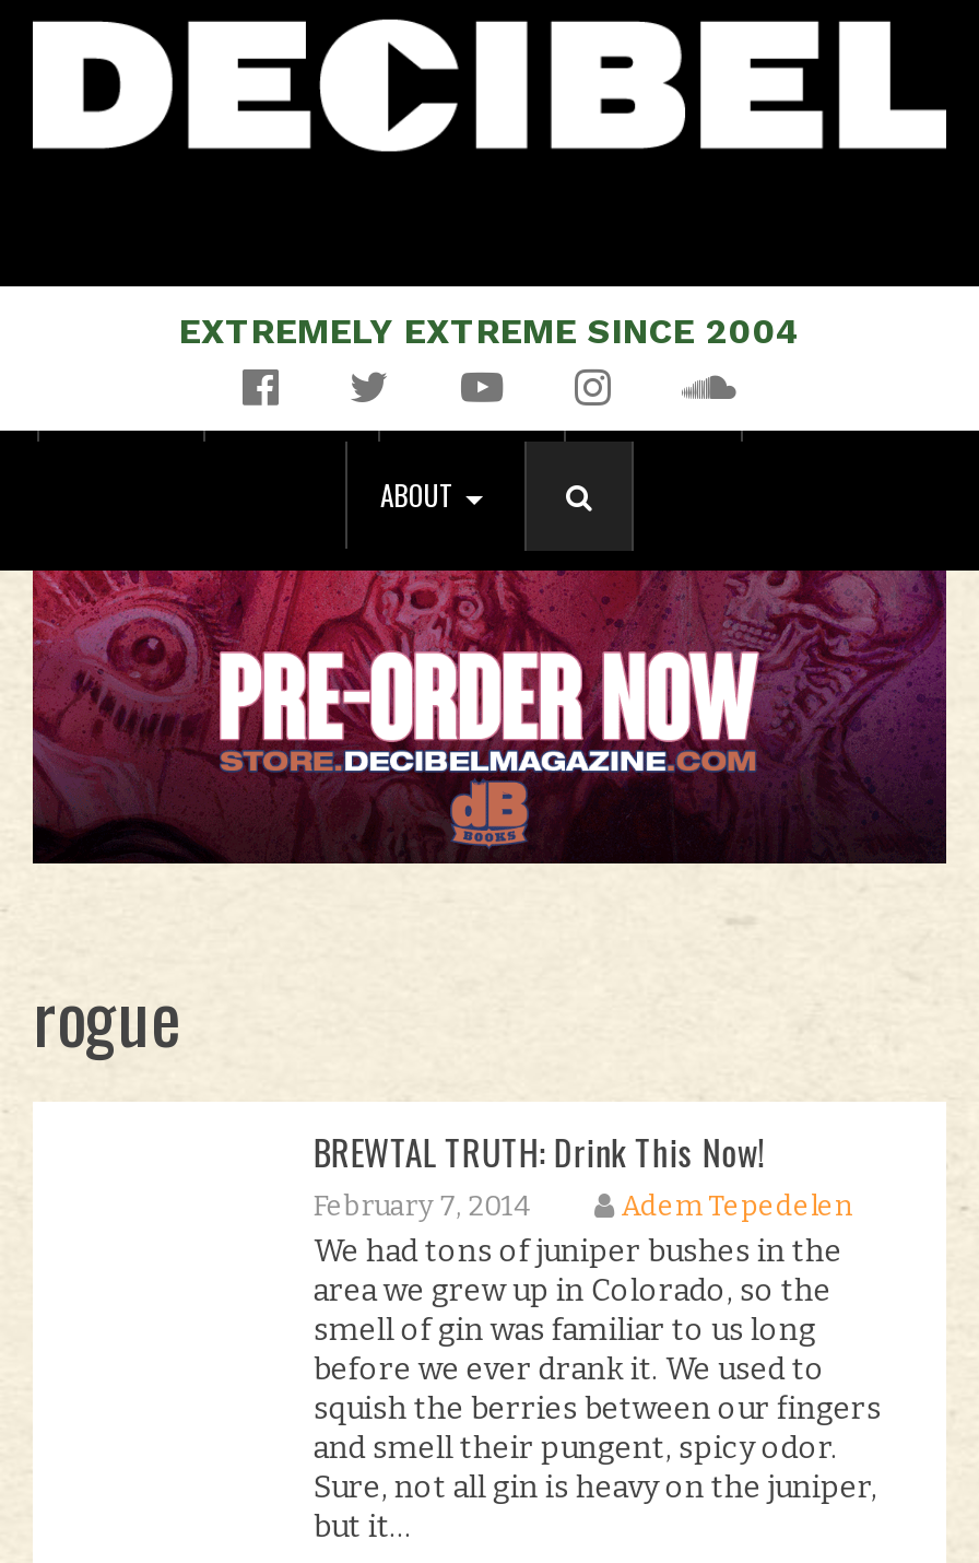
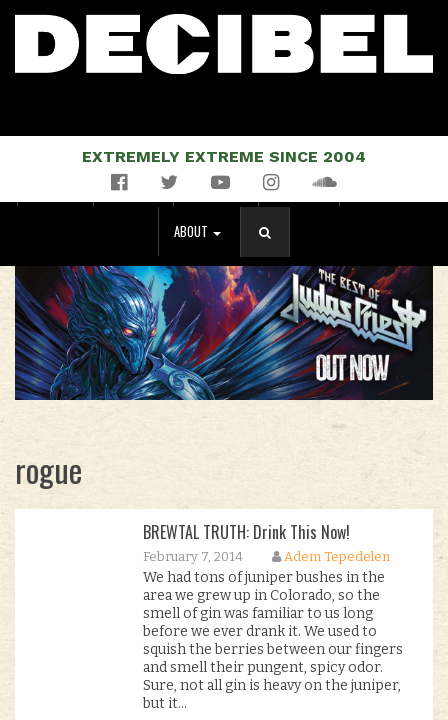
[31,568,946,866] [image] -> [14,265,433,401] [image]

